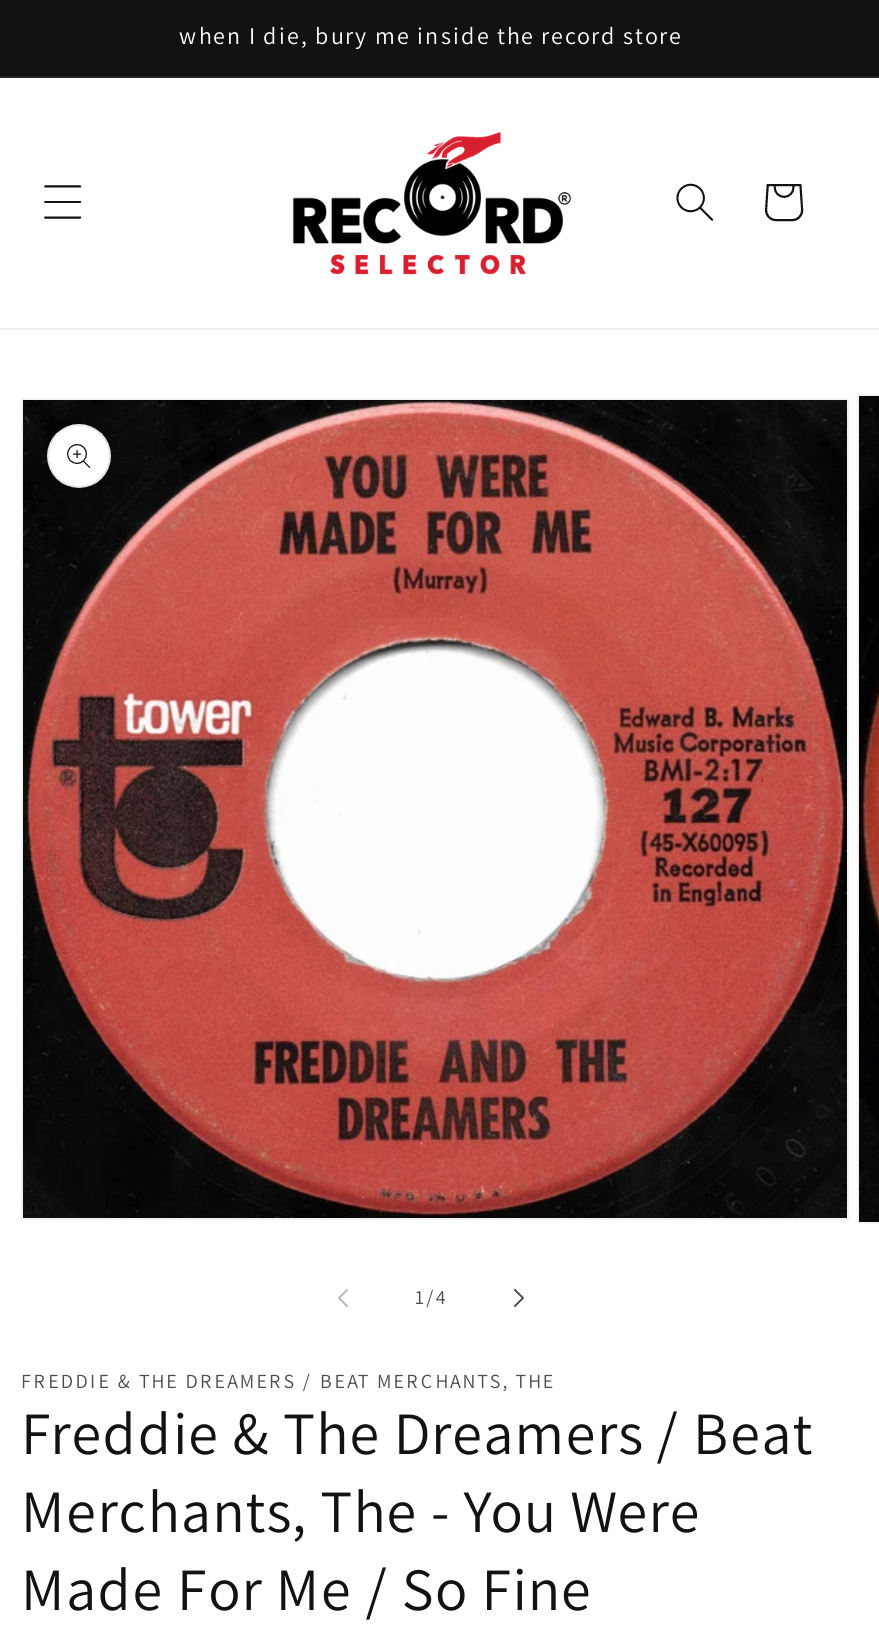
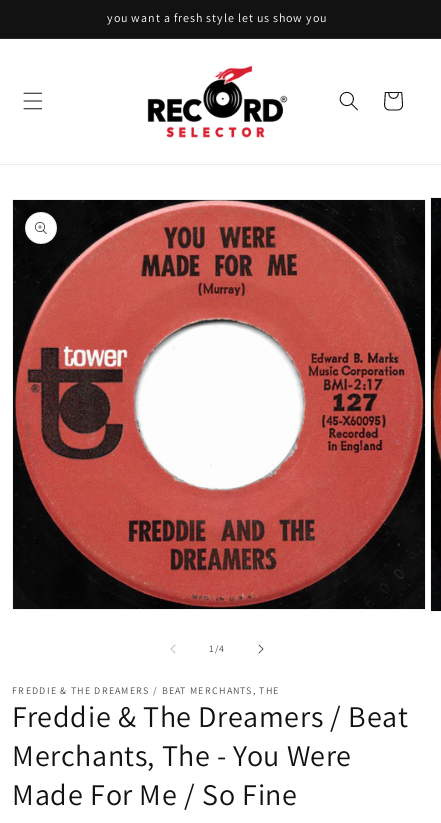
[179,20,683,50] when I die, bury me inside the record store -> [107,10,327,25] you want a fresh style let us show you

